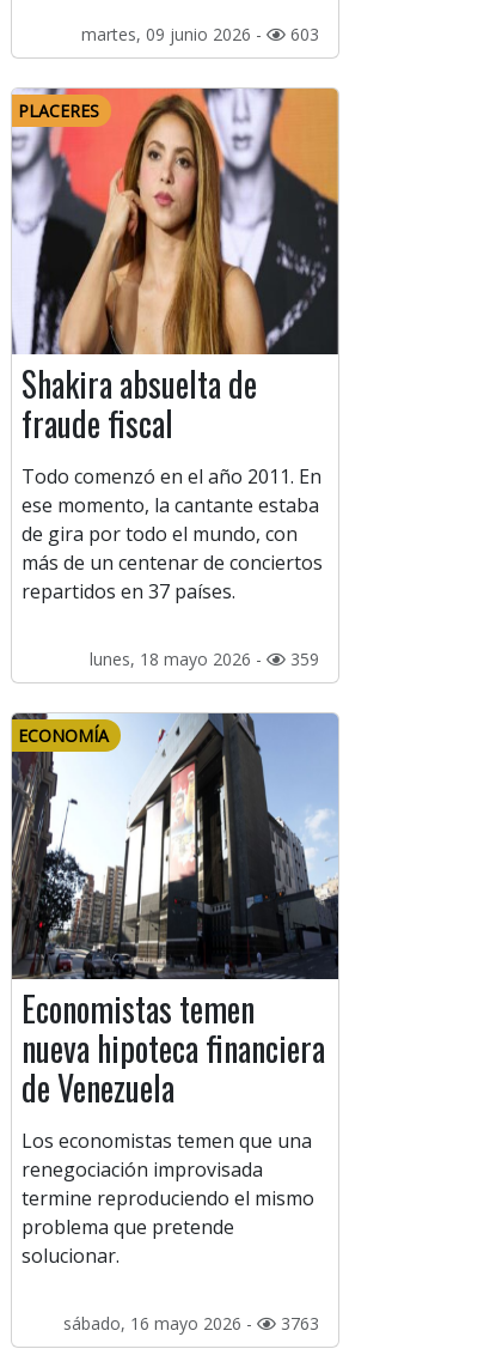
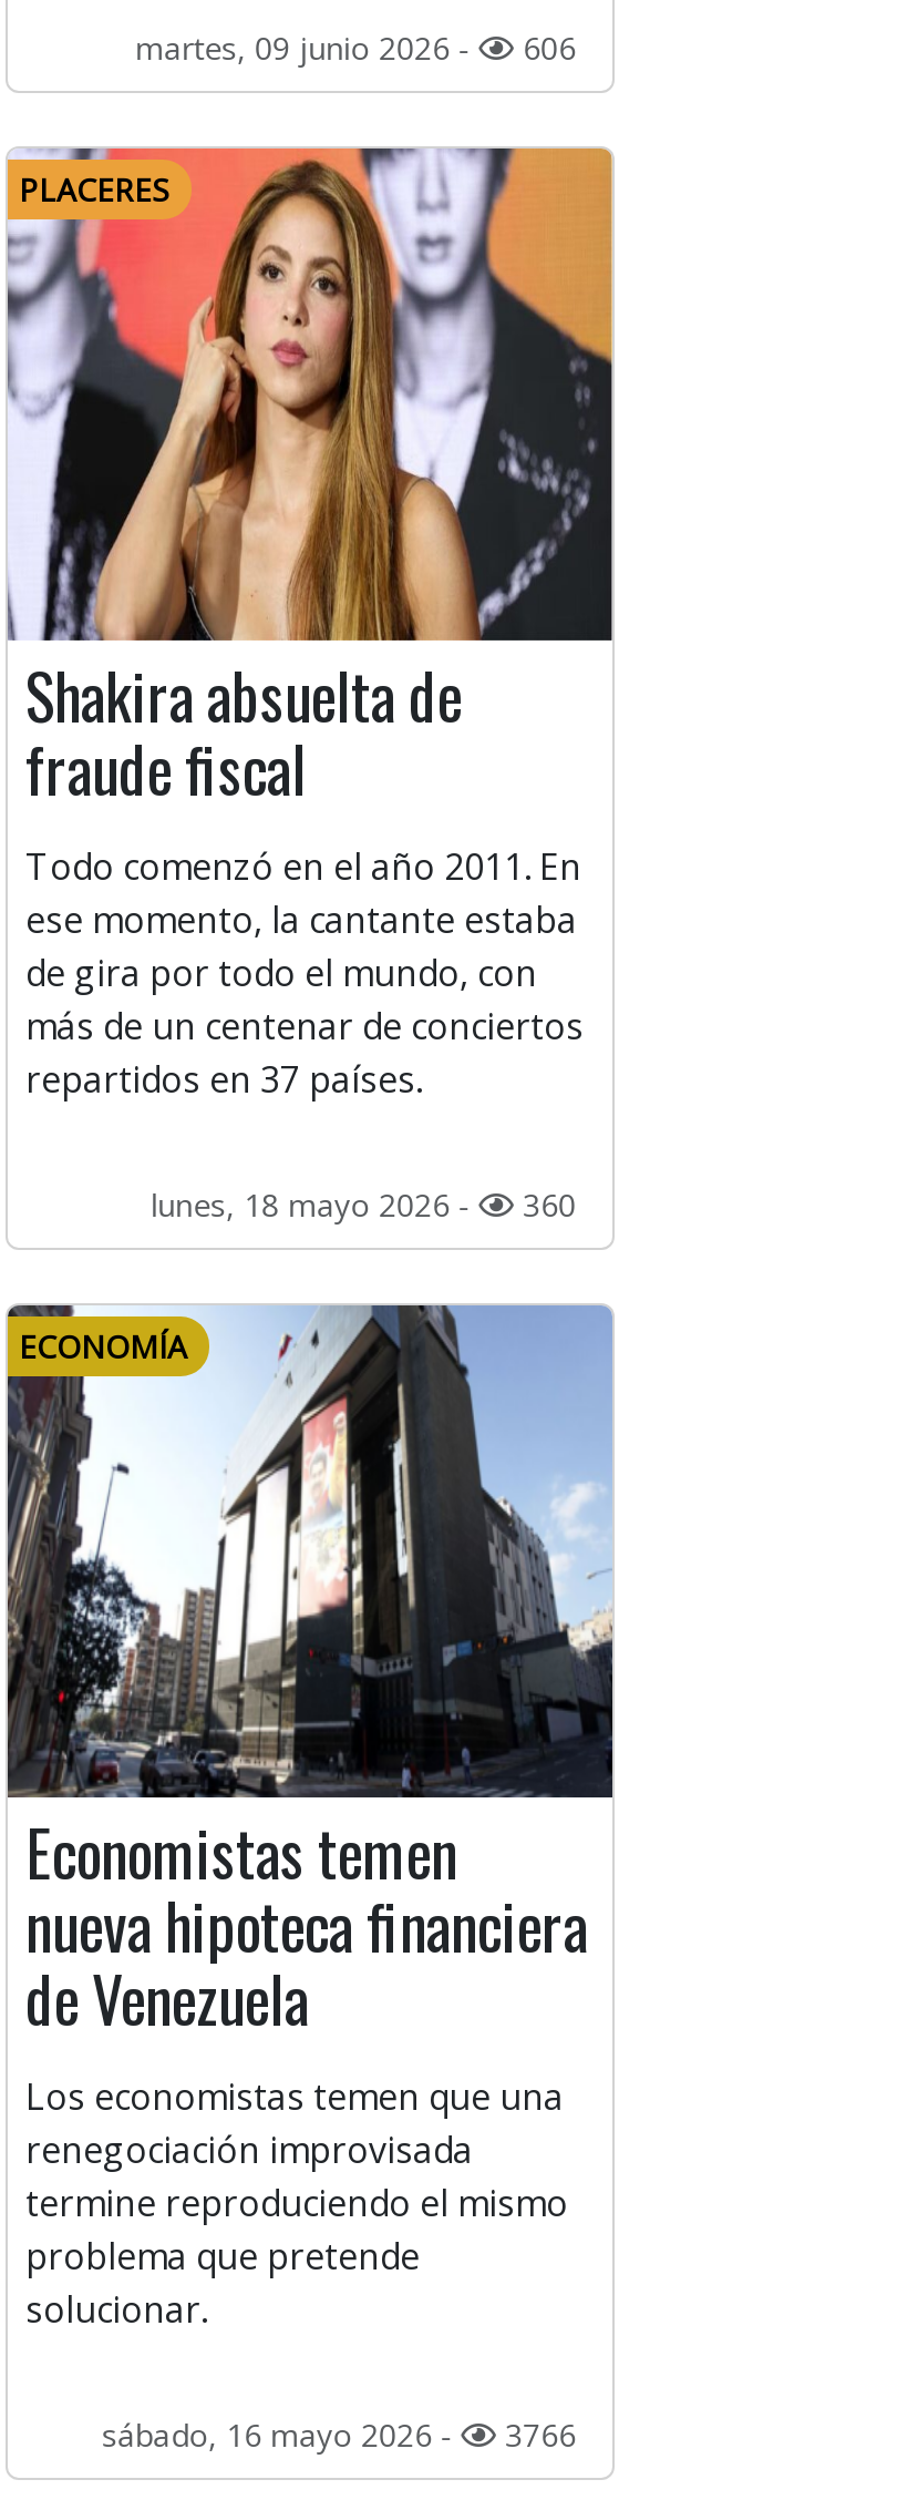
[81,23,319,45] martes, 09 junio 2026 - 603 -> [136,27,576,69] martes, 09 junio 2026 - 606
[89,648,319,670] lunes, 18 mayo 2026 - 359 -> [151,1184,576,1226] lunes, 18 mayo 2026 - 360
[63,1312,319,1335] sábado, 16 mayo 2026 - 3763 -> [102,2414,576,2456] sábado, 16 mayo 2026 - 3766

